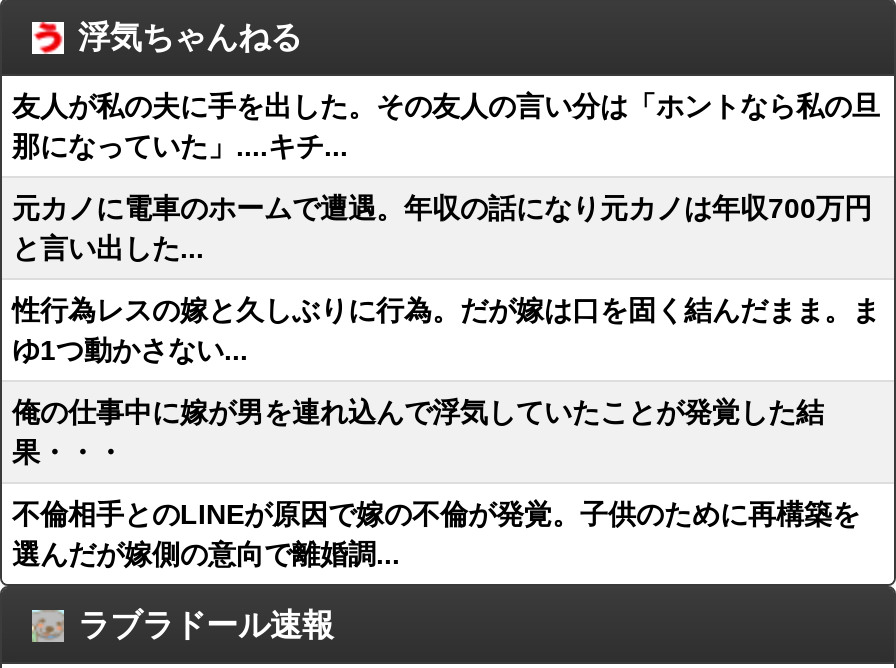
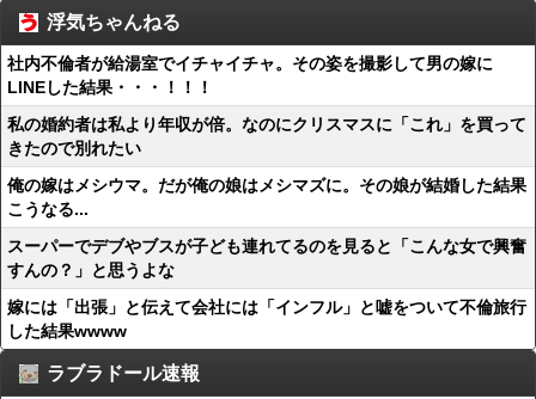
[12,90,880,162] 友人が私の夫に手を出した。その友人の言い分は「ホントなら私の旦 | 那になっていた」....キチ... -> [7,54,493,97] 社内不倫者が給湯室でイチャイチャ。その姿を撮影して男の嫁に | LINEした結果・・・！！！
[12,192,872,264] 元カノに電車のホームで遭遇。年収の話になり元カノは年収700万円 | と言い出した... -> [7,115,526,158] 私の婚約者は私より年収が倍。なのにクリスマスに「これ」を買って | きたので別れたい
[12,294,880,366] 性行為レスの嫁と久しぶりに行為。だが嫁は口を固く結んだまま。ま | ゆ1つ動かさない... -> [7,176,526,219] 俺の嫁はメシウマ。だが俺の娘はメシマズに。その娘が結婚した結果 | こうなる...
[12,396,824,468] 俺の仕事中に嫁が男を連れ込んで浮気していたことが発覚した結 | 果・・・ -> [7,237,526,280] スーパーでデブやブスが子ども連れてるのを見ると「こんな女で興奮 | すんの？」と思うよな
[12,498,860,570] 不倫相手とのLINEが原因で嫁の不倫が発覚。子供のために再構築を | 選んだが嫁側の意向で離婚調... -> [7,297,526,340] 嫁には「出張」と伝えて会社には「インフル」と嘘をついて不倫旅行 | した結果wwww

